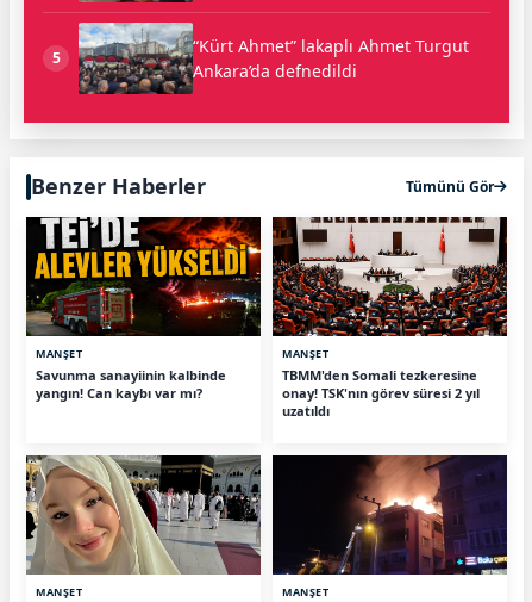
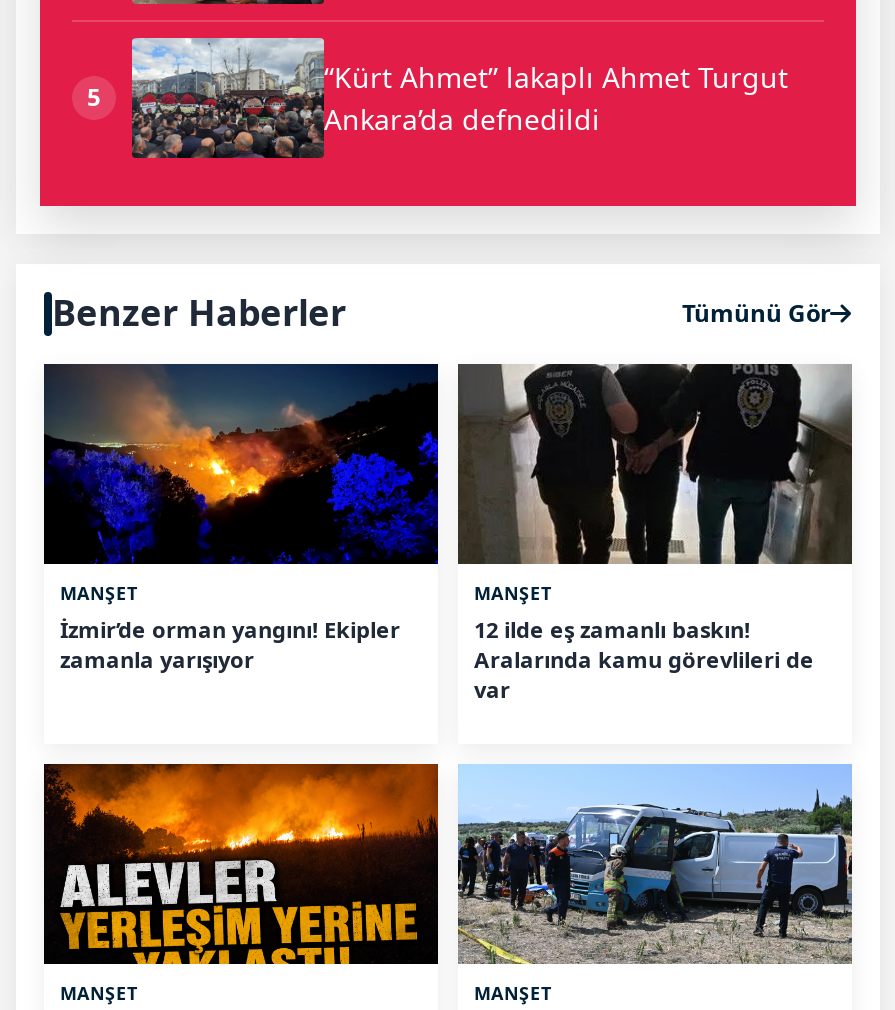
[25,216,262,401] [image] | Savunma sanayiinin kalbinde | yangın! Can kaybı var mı? -> [42,362,440,673] [image] | İzmir’de orman yangını! Ekipler | zamanla yarışıyor
[273,216,508,419] [image] | TBMM'den Somali tezkeresine | onay! TSK'nın görev süresi 2 yıl | uzatıldı -> [458,364,854,703] [image] | 12 ilde eş zamanlı baskın! | Aralarında kamu görevlileri de | var
[25,454,262,576] [image] -> [42,762,440,966] [image]
[271,454,508,576] [image] -> [456,764,852,966] [image]

